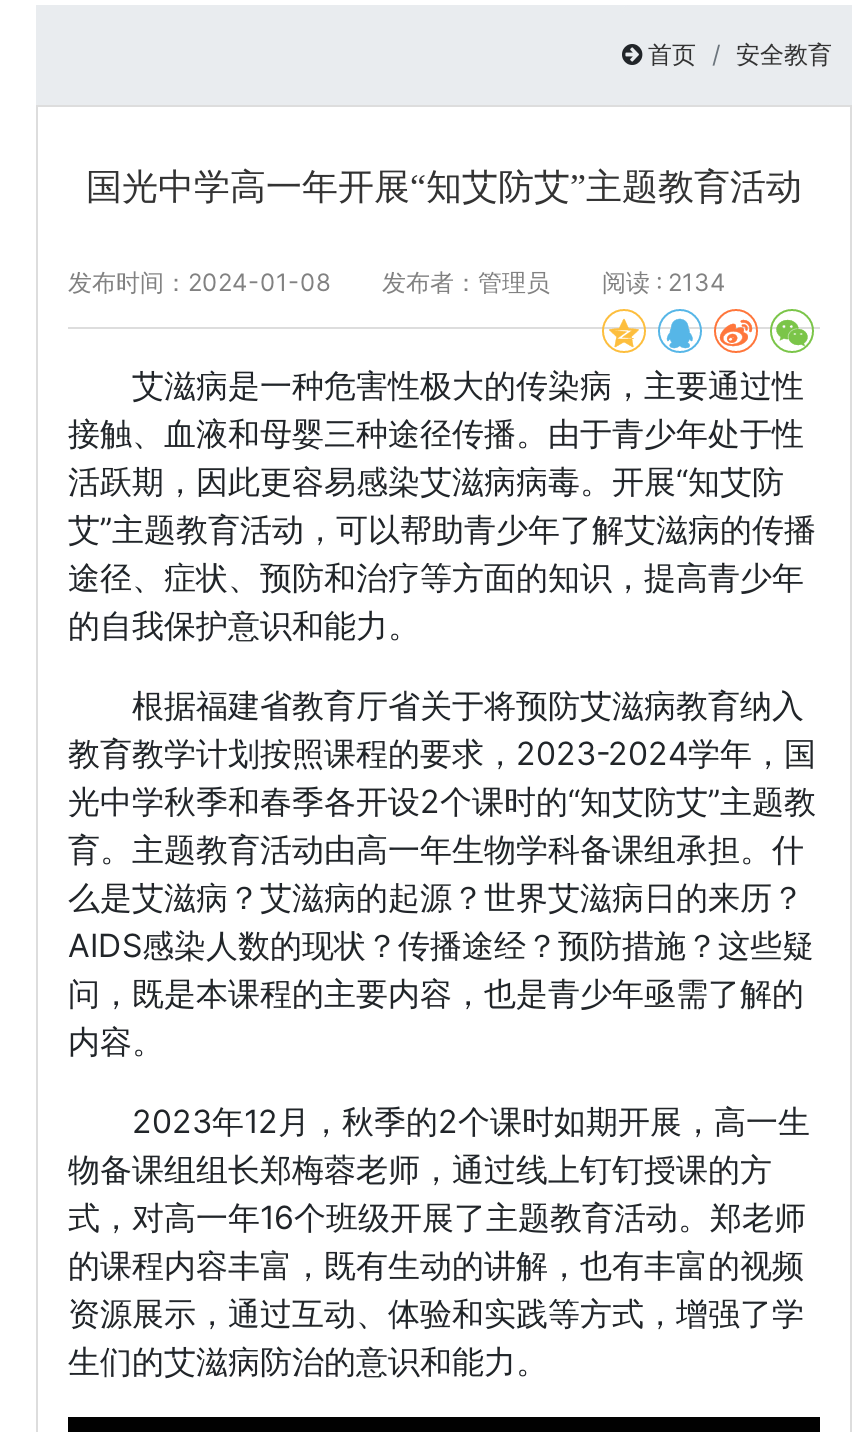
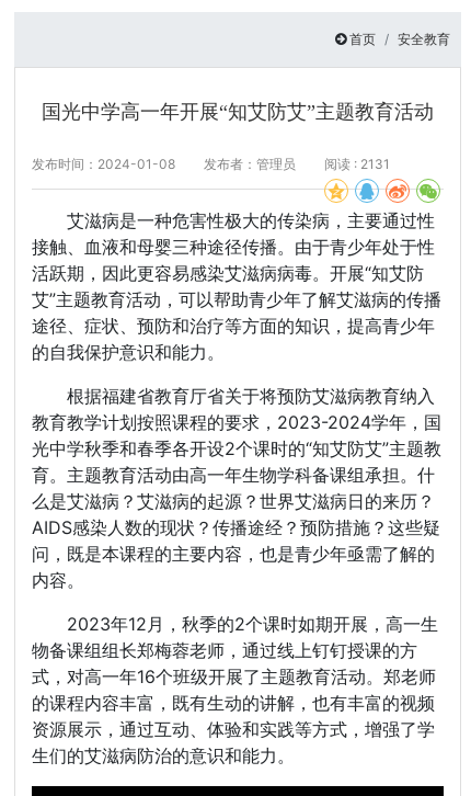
[68,267,726,297] 发布时间：2024-01-08 发布者：管理员 阅读 : 2134 -> [32,156,390,172] 发布时间：2024-01-08 发布者：管理员 阅读 : 2131

